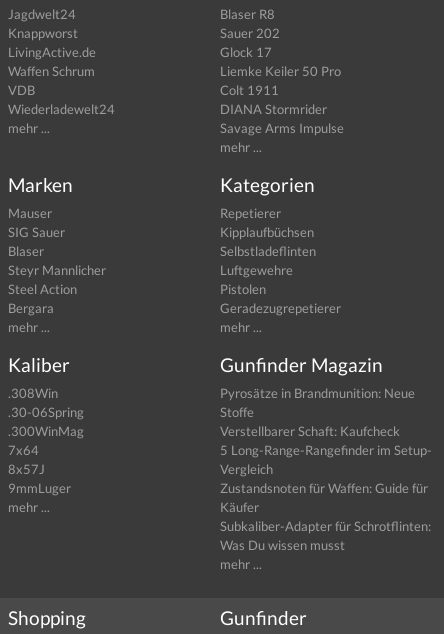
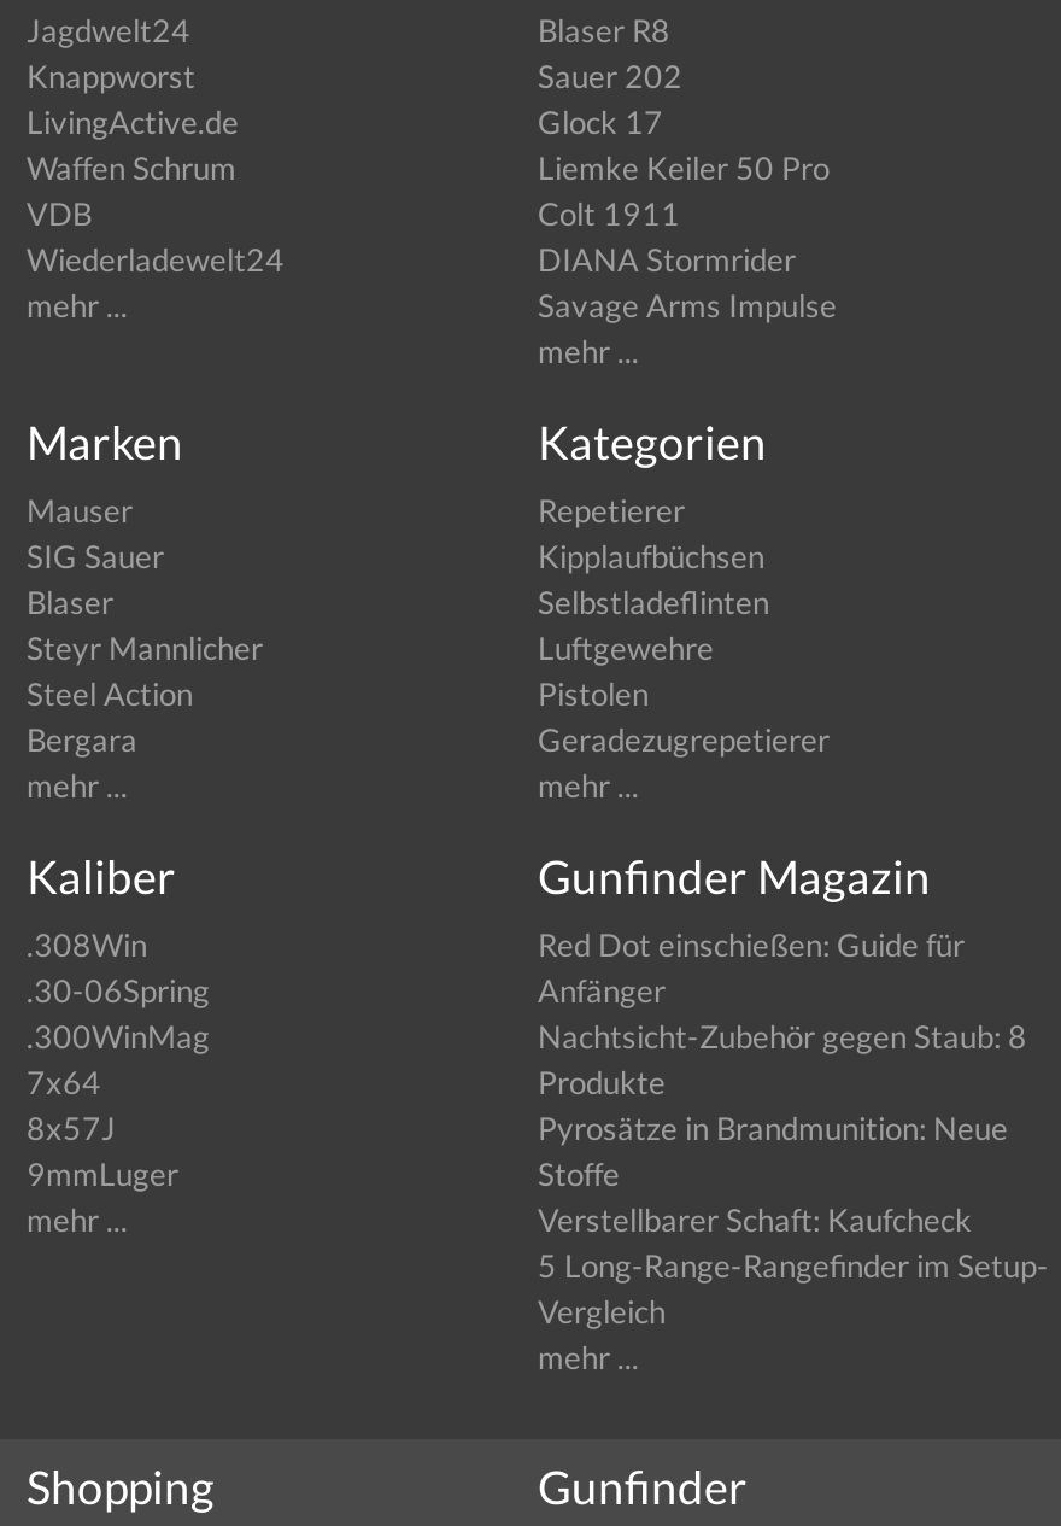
moved [220,385,432,477] -> [538,1109,1049,1331]: Pyrosätze in Brandmunition: Neue | Stoffe | Verstellbarer Schaft: Kaufcheck | 5 Long-Range-Rangefinder im Setup- | Vergleich
none -> [538,925,1027,1101] Red Dot einschießen: Guide für | Anfänger | Nachtsicht-Zubehör gegen Staub: 8 | Produkte
[220,480,431,553] Zustandsnoten für Waffen: Guide für | Käufer | Subkaliber-Adapter für Schrotflinten: | Was Du wissen musst -> none

